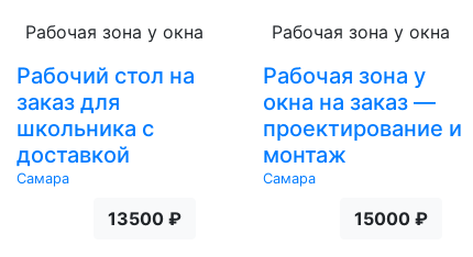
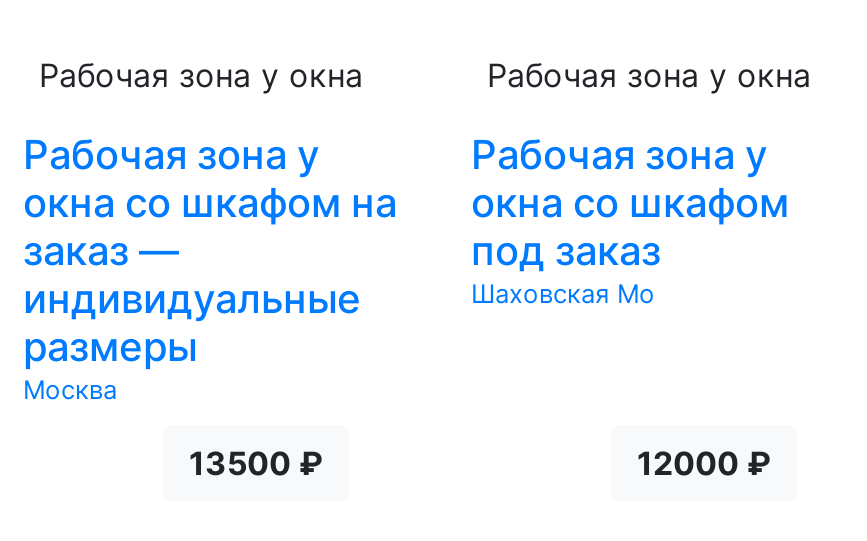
[16,63,195,187] Рабочий стол на | заказ для | школьника с | доставкой | Самара -> [23,131,397,405] Рабочая зона у | окна со шкафом на | заказ — | индивидуальные | размеры | Москва
[263,89,462,187] окна на заказ — | проектирование и | монтаж | Самара -> [471,179,789,309] окна со шкафом | под заказ | Шаховская Мо
[354,208,428,230] 15000 ₽ -> [637,443,771,483] 12000 ₽

